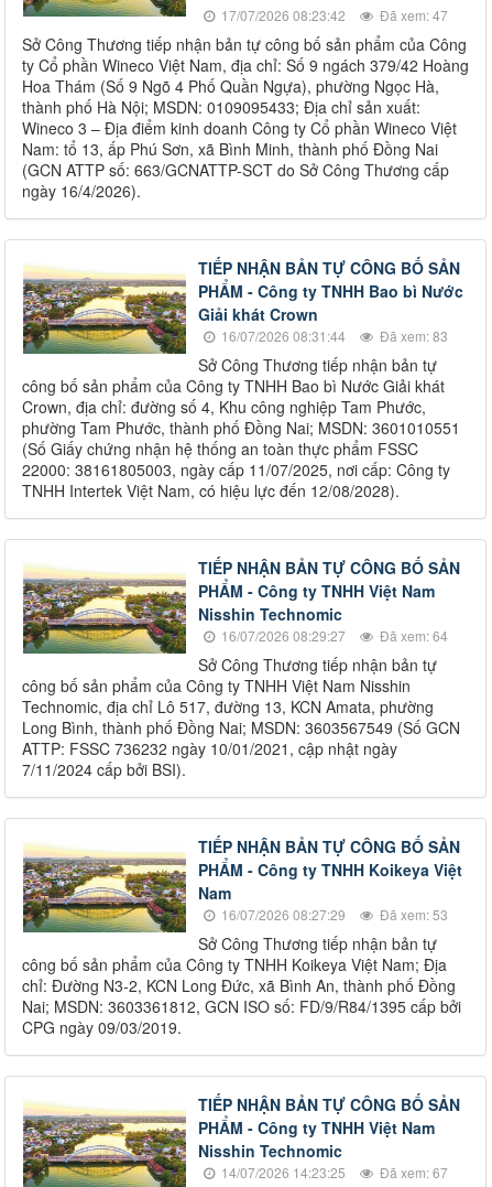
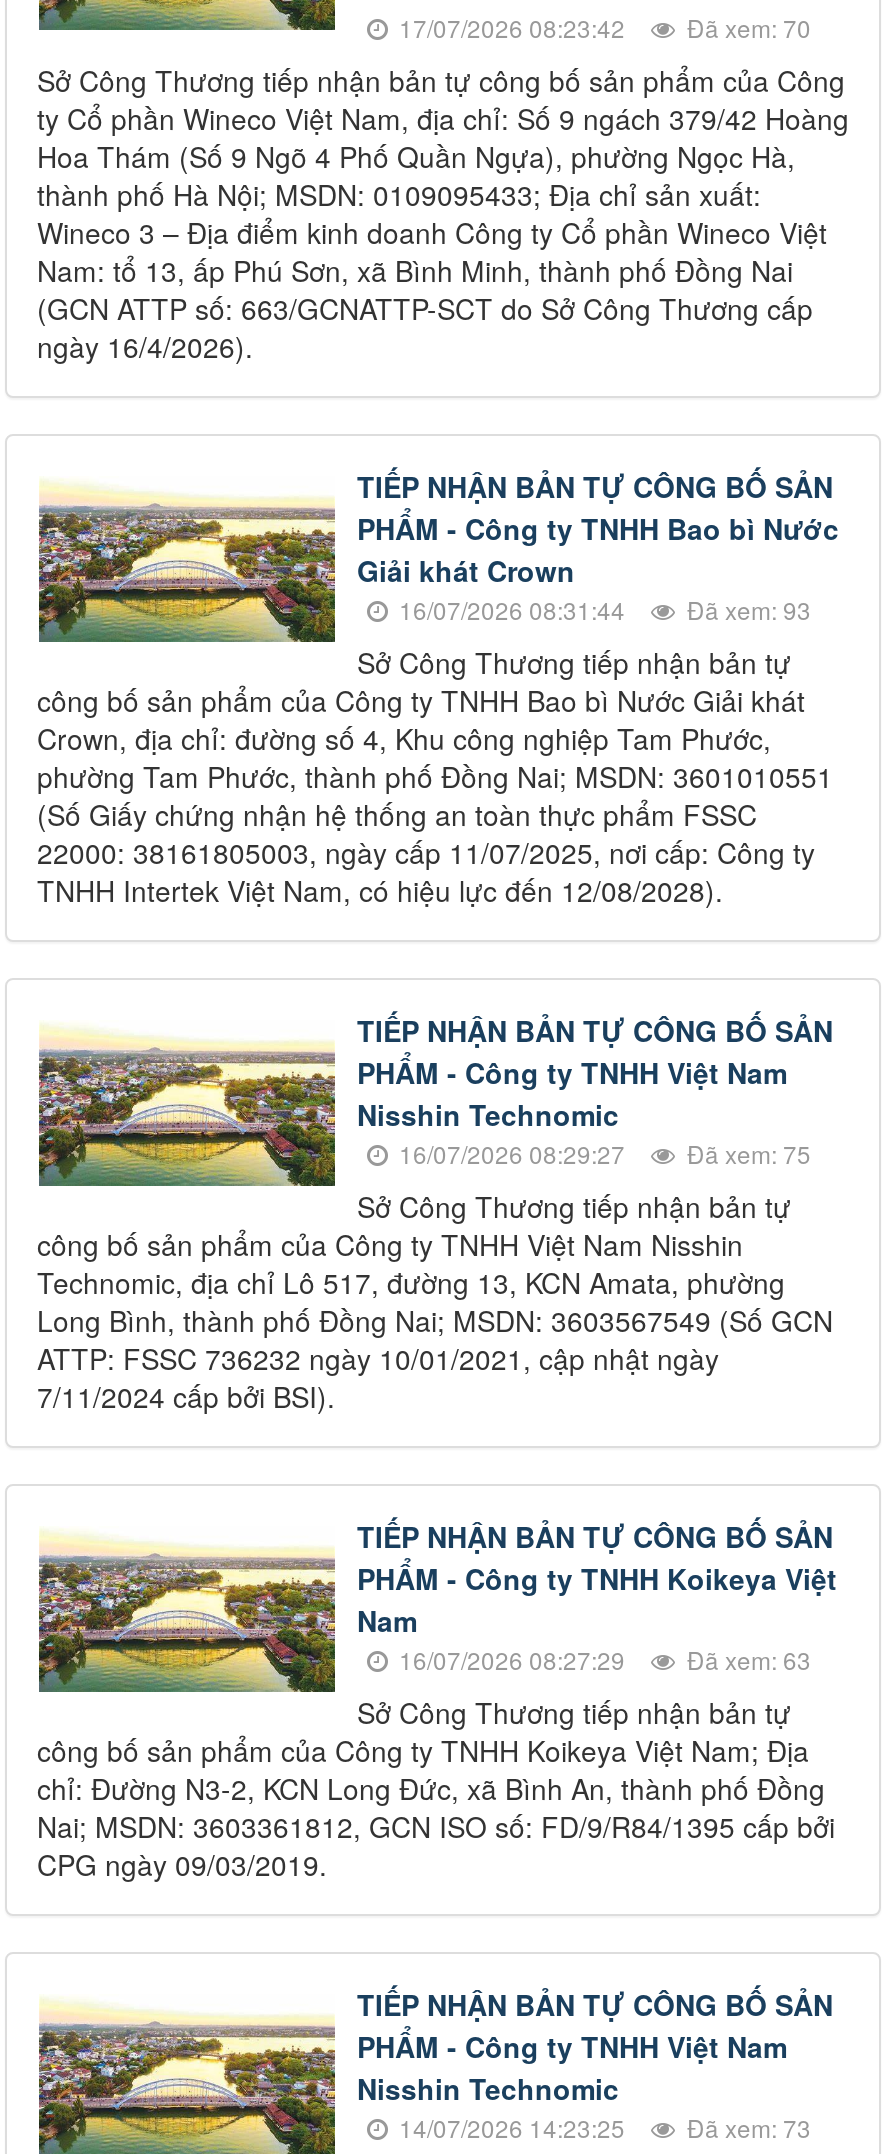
[218,5,448,24] 17/07/2026 08:23:42 Đã xem: 47 -> [393,9,811,43] 17/07/2026 08:23:42 Đã xem: 70
[218,326,448,345] 16/07/2026 08:31:44 Đã xem: 83 -> [393,591,811,625] 16/07/2026 08:31:44 Đã xem: 93
[218,626,448,644] 16/07/2026 08:29:27 Đã xem: 64 -> [393,1135,811,1169] 16/07/2026 08:29:27 Đã xem: 75
[218,904,448,923] 16/07/2026 08:27:29 Đã xem: 53 -> [393,1641,811,1675] 16/07/2026 08:27:29 Đã xem: 63
[218,1162,448,1181] 14/07/2026 14:23:25 Đã xem: 67 -> [393,2109,811,2143] 14/07/2026 14:23:25 Đã xem: 73

